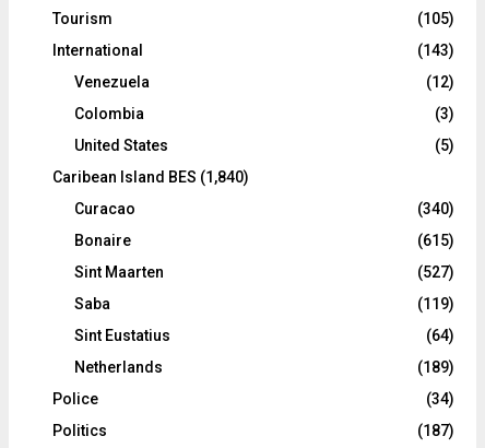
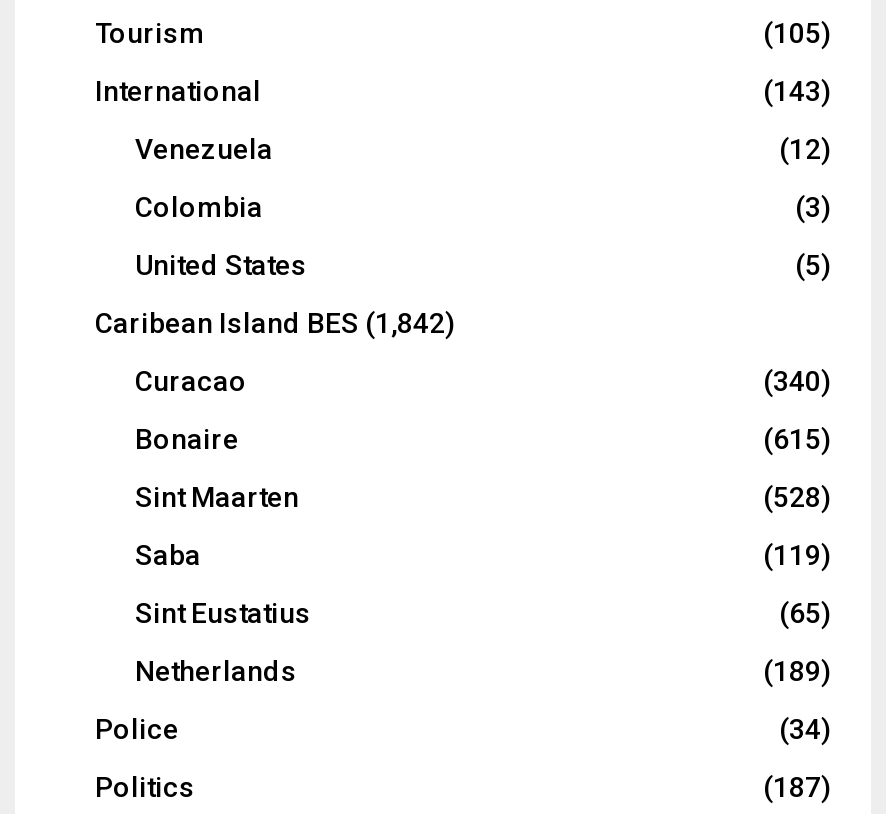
[52,168,249,185] Caribean Island BES (1,840) -> [95,306,455,338] Caribean Island BES (1,842)
[417,263,454,280] (527) -> [763,480,831,512] (528)
[426,326,454,344] (64) -> [779,596,831,628] (65)

